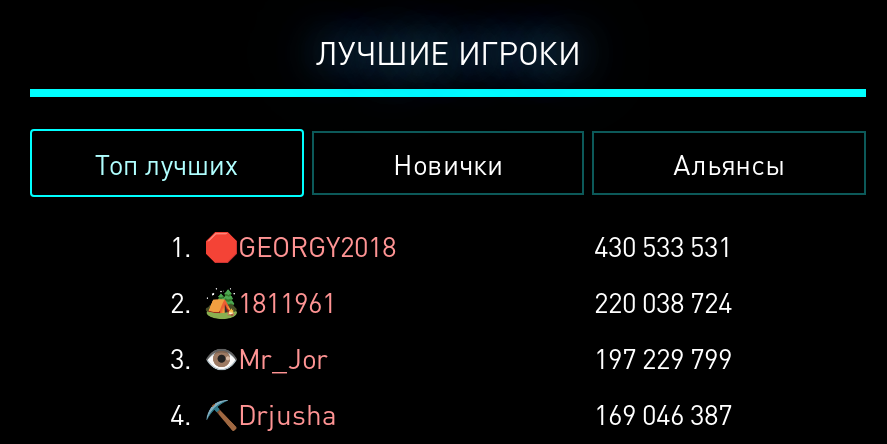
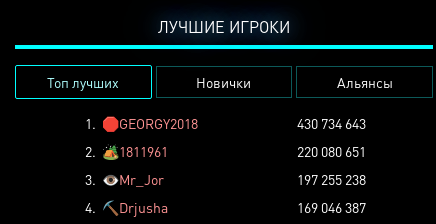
[594,227,732,263] 430 533 531 -> [297,114,366,132] 430 734 643
[594,283,732,319] 220 038 724 -> [297,142,366,160] 220 080 651
[594,339,732,375] 197 229 799 -> [297,170,366,188] 197 255 238

